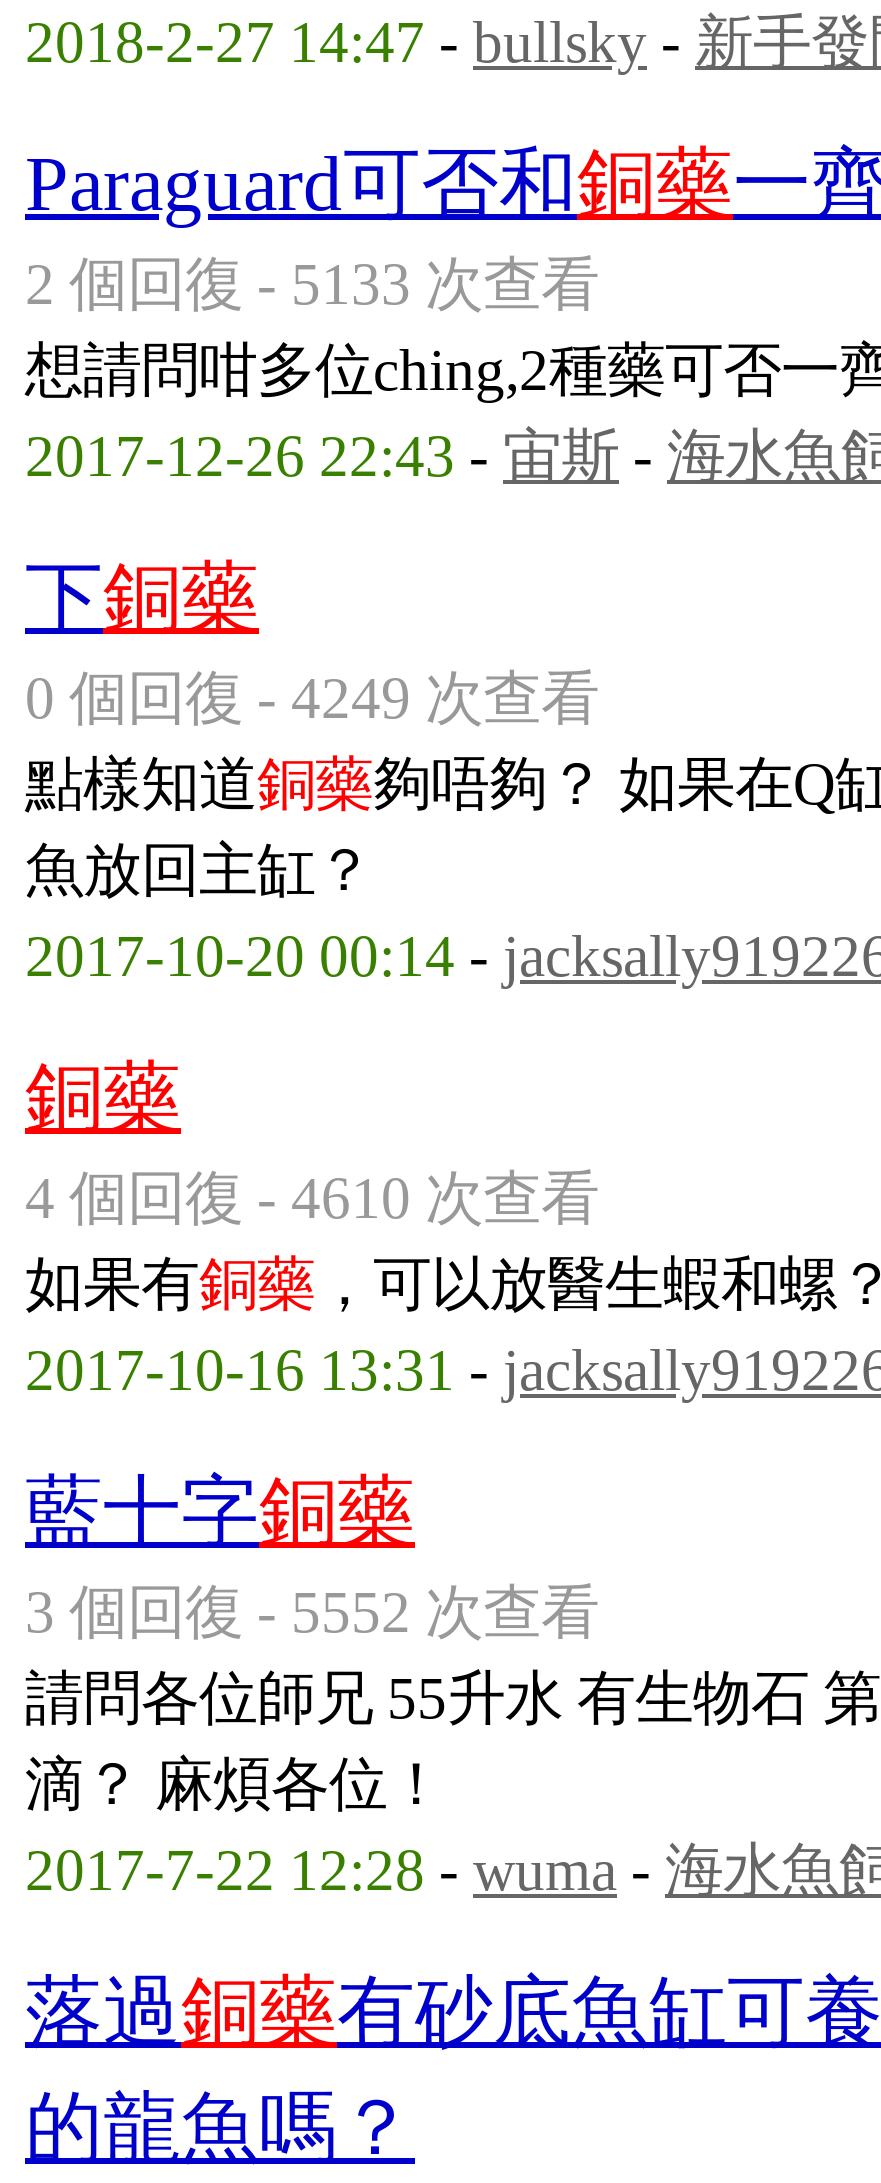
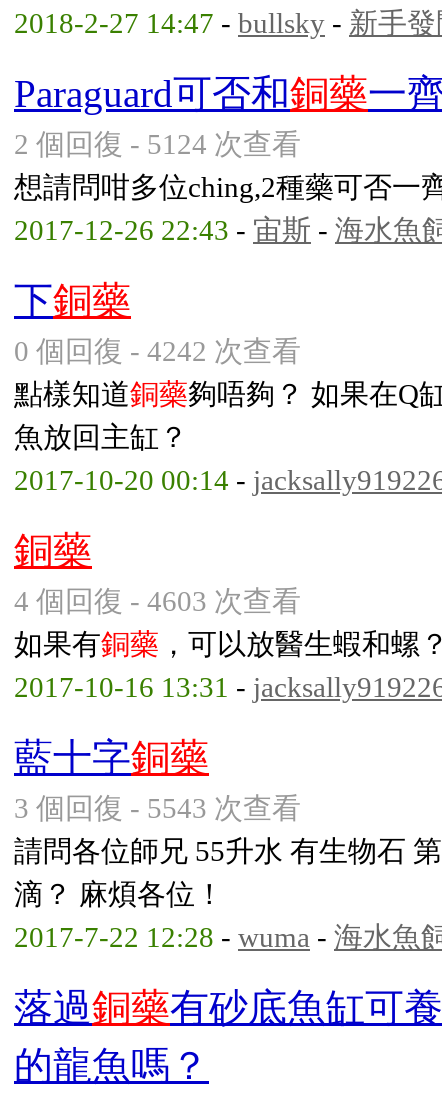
[25,252,599,316] 2 個回復 - 5133 次查看 -> [14,128,301,160] 2 個回復 - 5124 次查看
[25,666,599,730] 0 個回復 - 4249 次查看 -> [14,335,301,367] 0 個回復 - 4242 次查看
[25,1166,599,1230] 4 個回復 - 4610 次查看 -> [14,585,301,617] 4 個回復 - 4603 次查看
[25,1580,599,1644] 3 個回復 - 5552 次查看 -> [14,792,301,824] 3 個回復 - 5543 次查看

